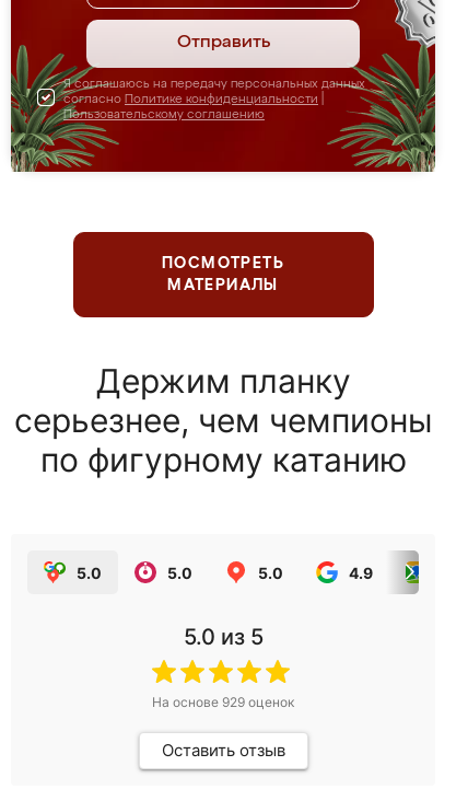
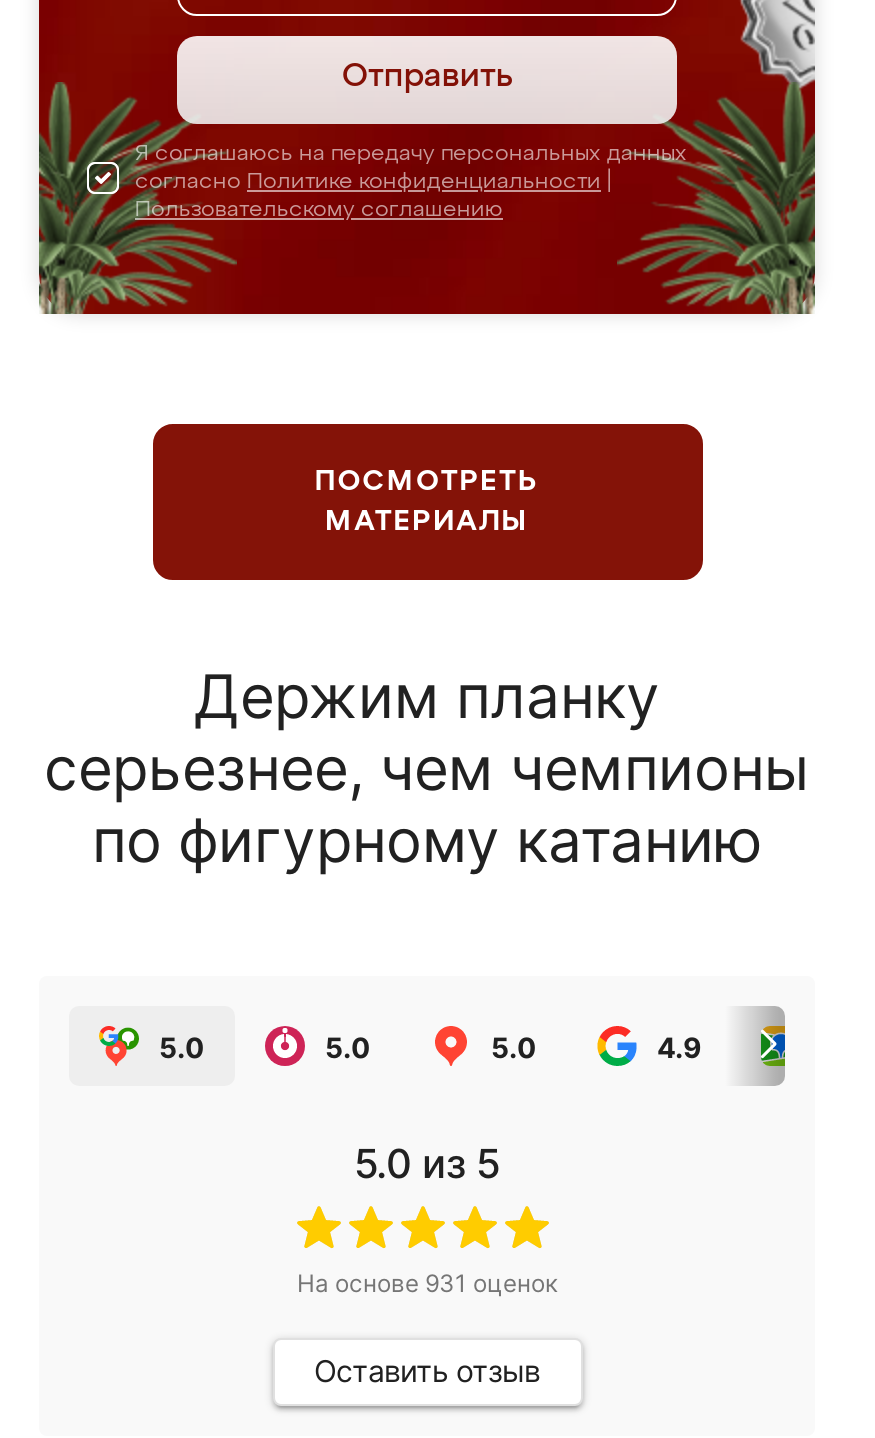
[152,694,294,710] На основе 929 оценок -> [297,1268,557,1298] На основе 931 оценок

